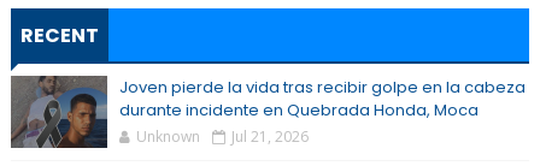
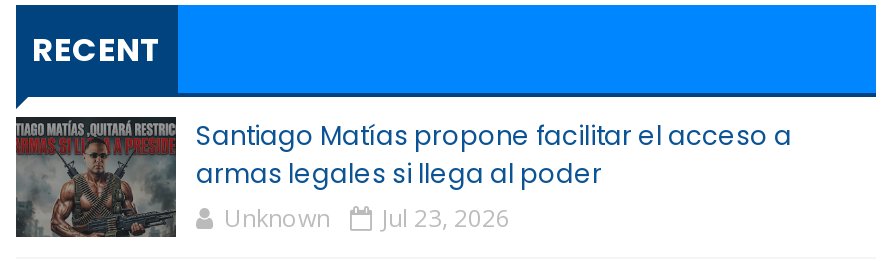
[11,76,526,148] [image] | Joven pierde la vida tras recibir golpe en la cabeza | durante incidente en Quebrada Honda, Moca -> [16,117,792,237] [image] | Santiago Matías propone facilitar el acceso a | armas legales si llega al poder
[136,126,309,147] Unknown Jul 21, 2026 -> [224,201,510,235] Unknown Jul 23, 2026

